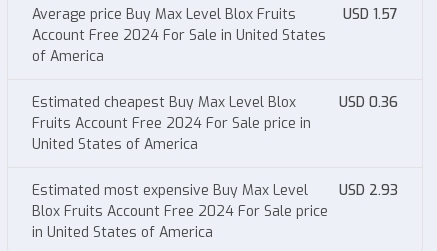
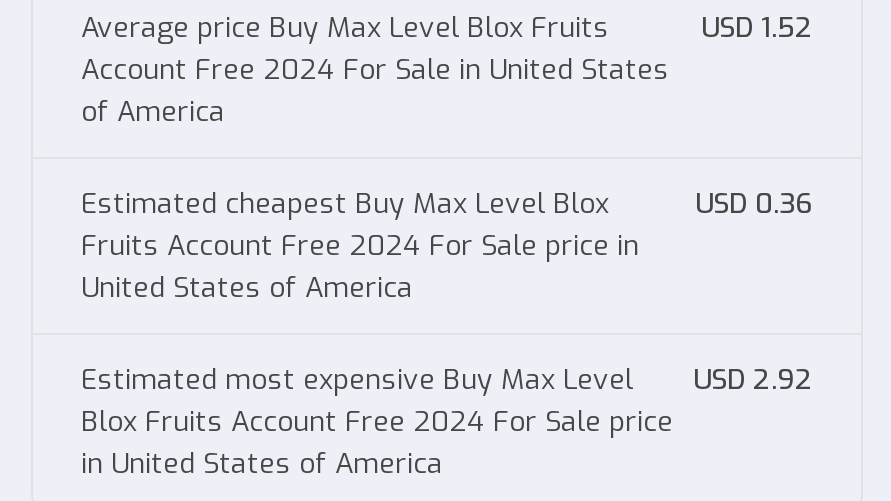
[343,5,398,24] USD 1.57 -> [701,9,813,47] USD 1.52
[32,181,398,200] Estimated most expensive Buy Max Level USD 2.93 -> [81,361,813,399] Estimated most expensive Buy Max Level USD 2.92

